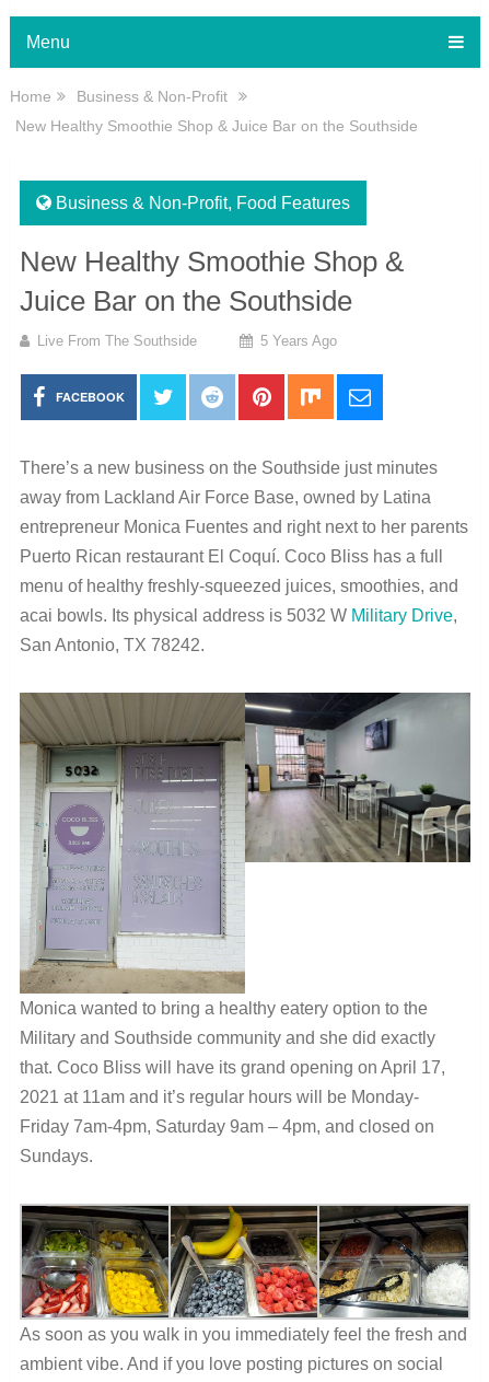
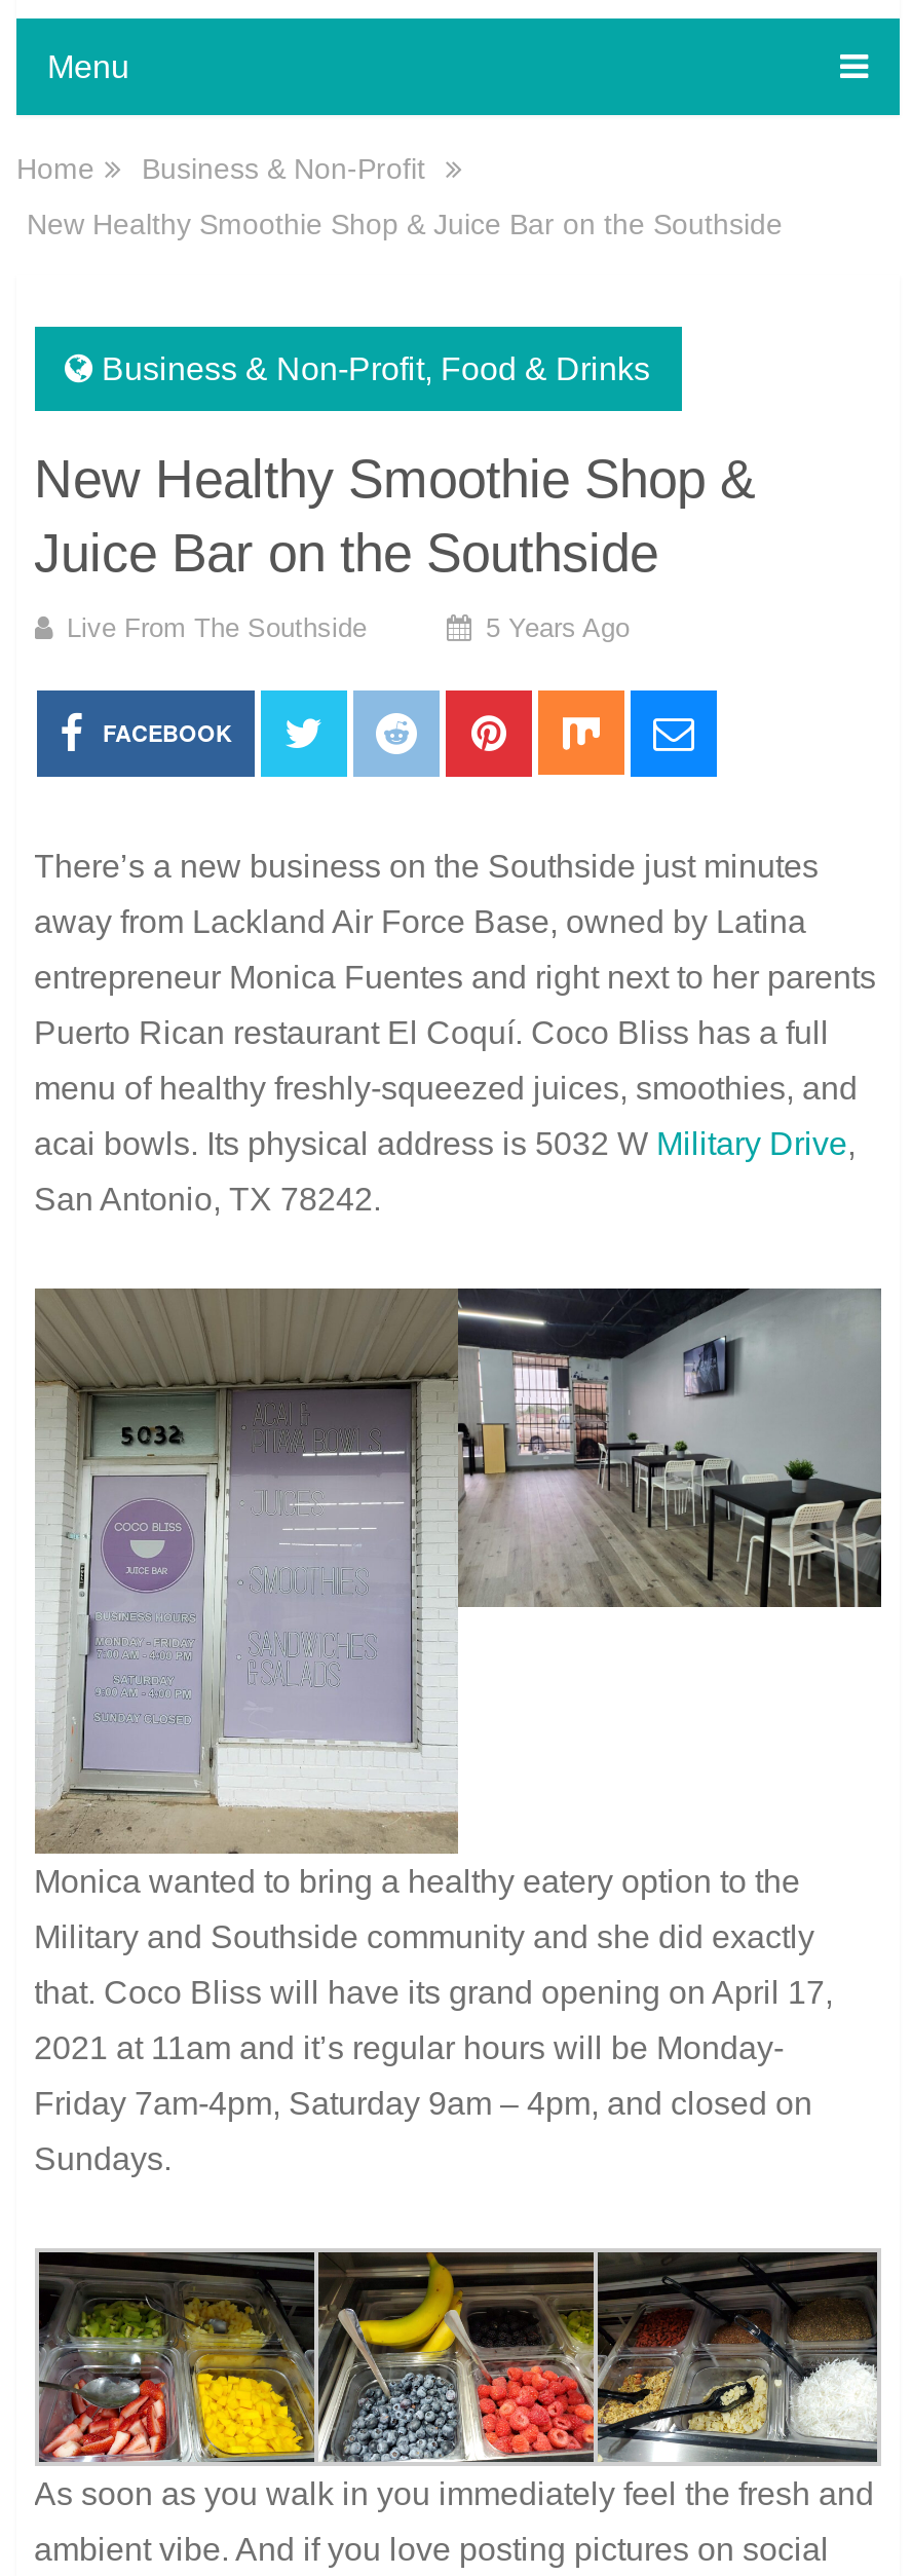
[55,193,350,212] Business & Non-Profit, Food Features -> [102,351,650,386] Business & Non-Profit, Food & Drinks

